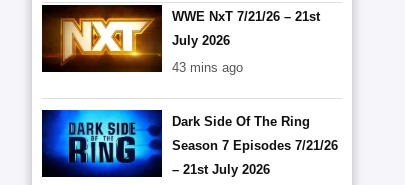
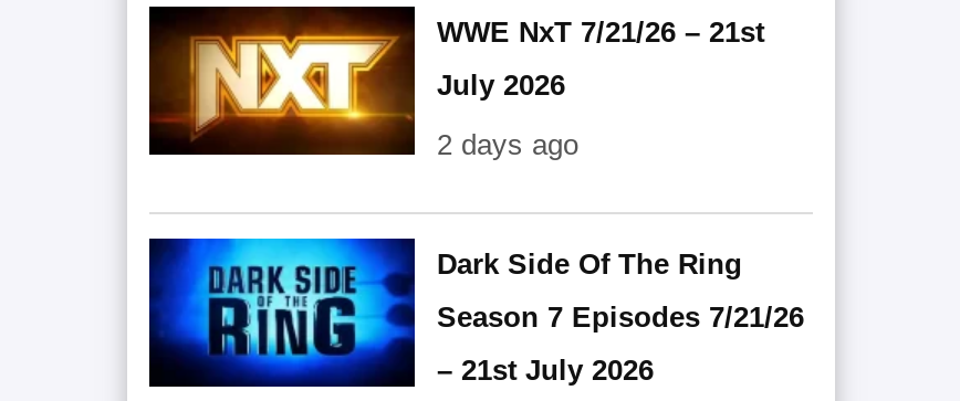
[172,60,243,75] 43 mins ago -> [437,128,578,161] 2 days ago

